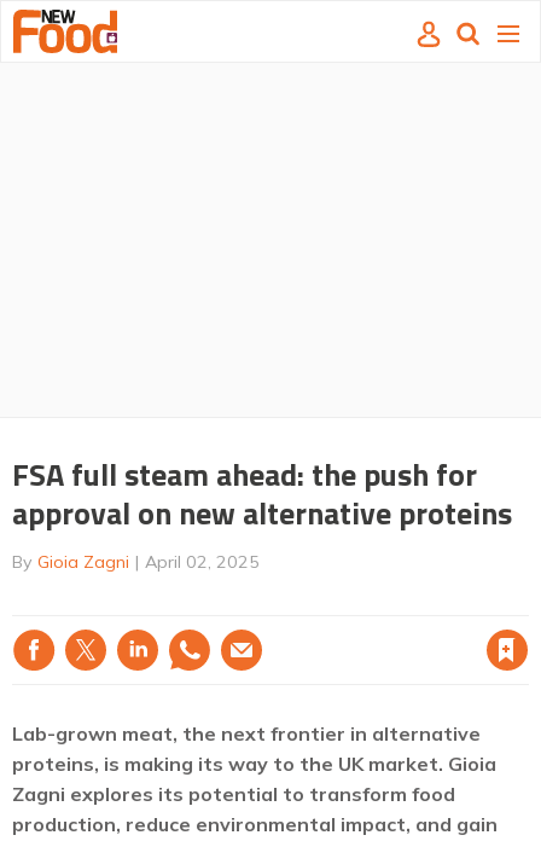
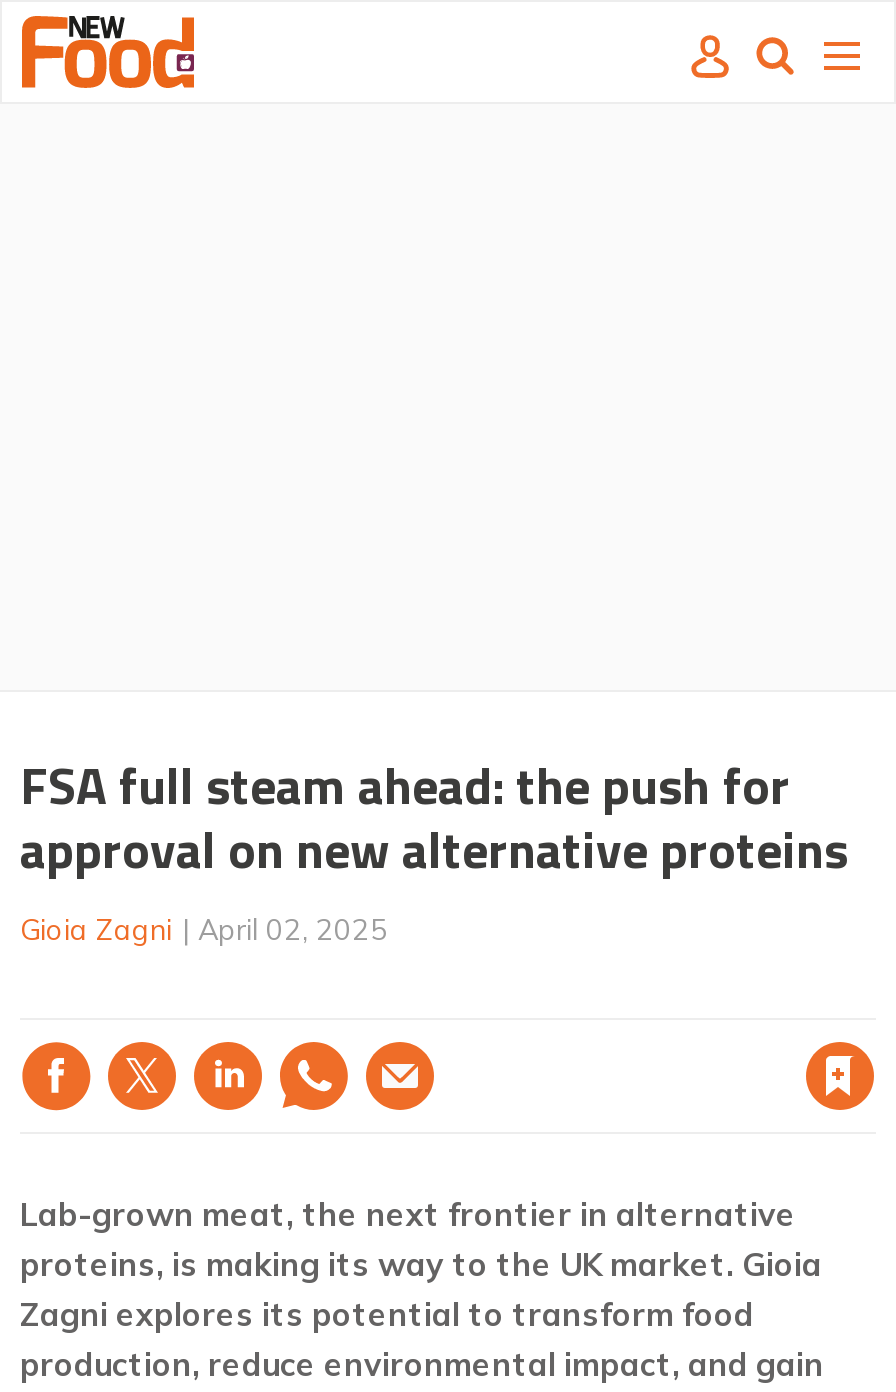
[12,551,129,573] By Gioia Zagni -> [20,912,172,948] Gioia Zagni

